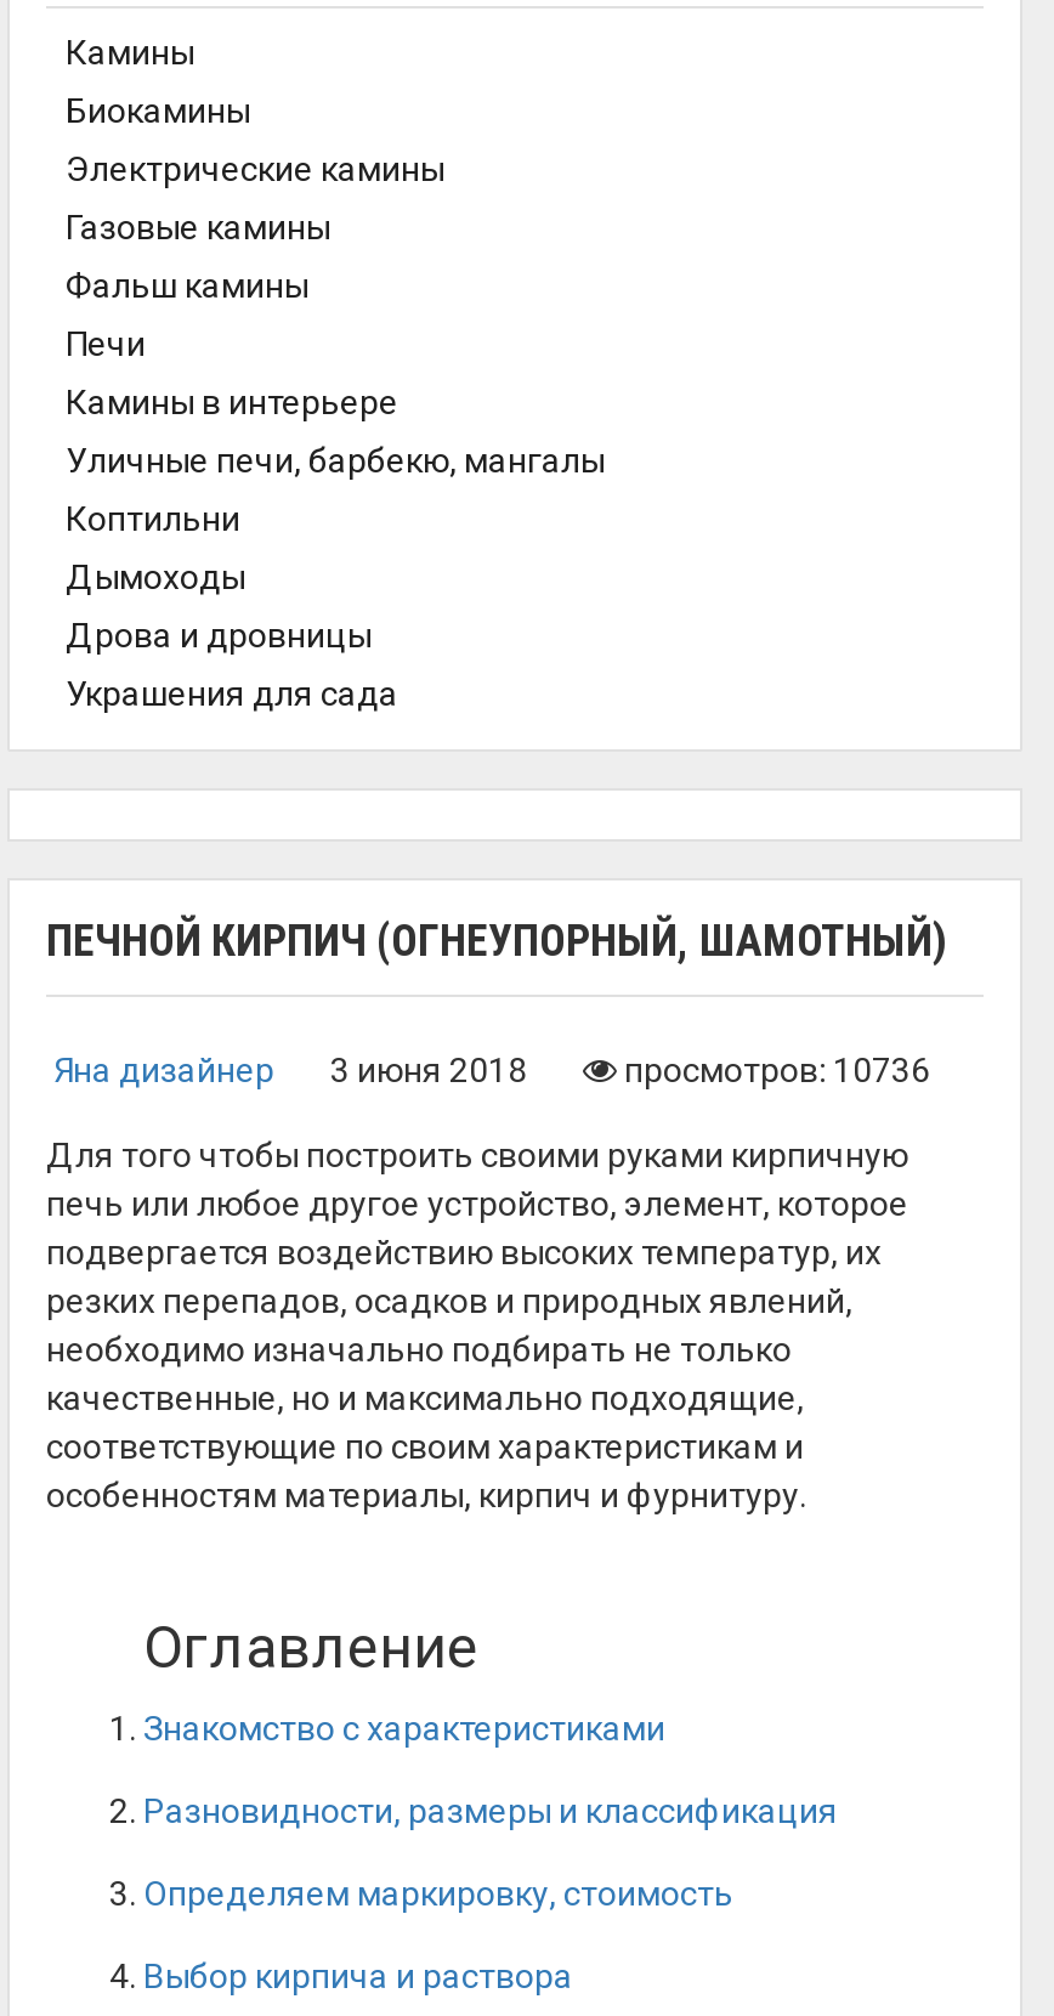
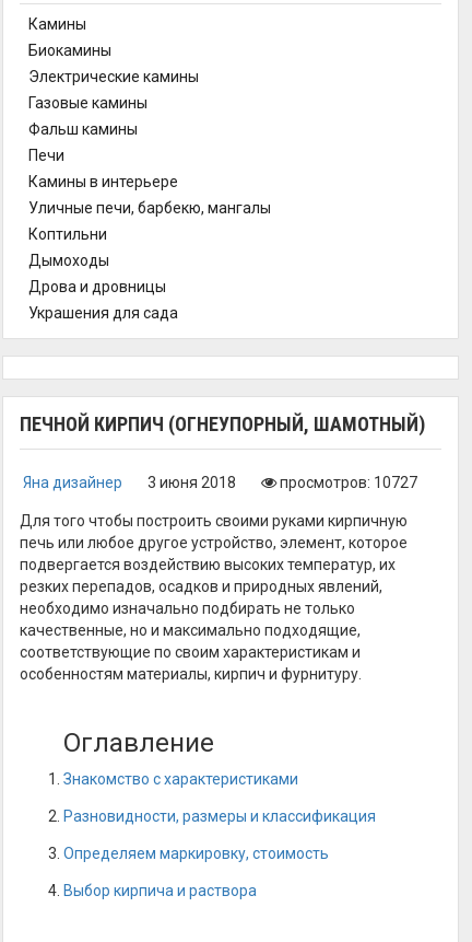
[617,1050,930,1089] просмотров: 10736 -> [276,474,417,492] просмотров: 10727

